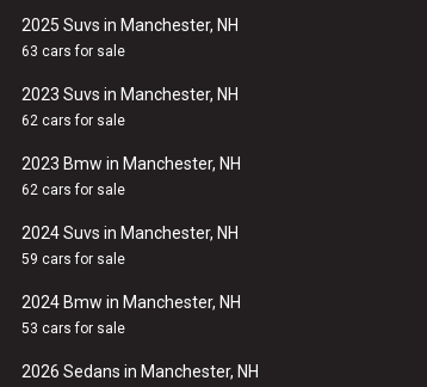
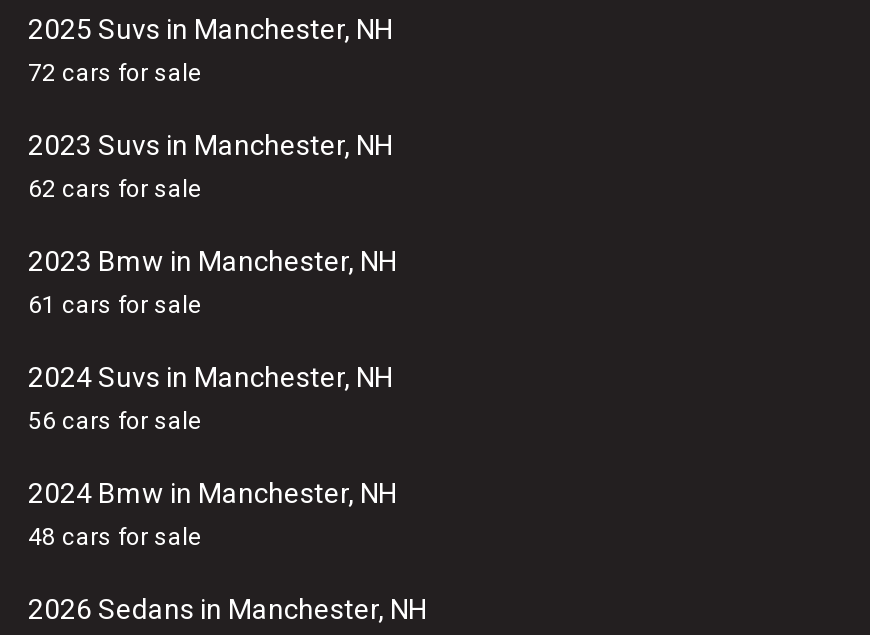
[21,43,125,60] 63 cars for sale -> [28,59,202,87] 72 cars for sale
[21,182,125,198] 62 cars for sale -> [28,291,202,319] 61 cars for sale
[21,251,125,268] 59 cars for sale -> [28,407,202,435] 56 cars for sale
[21,320,125,337] 53 cars for sale -> [28,523,202,551] 48 cars for sale

